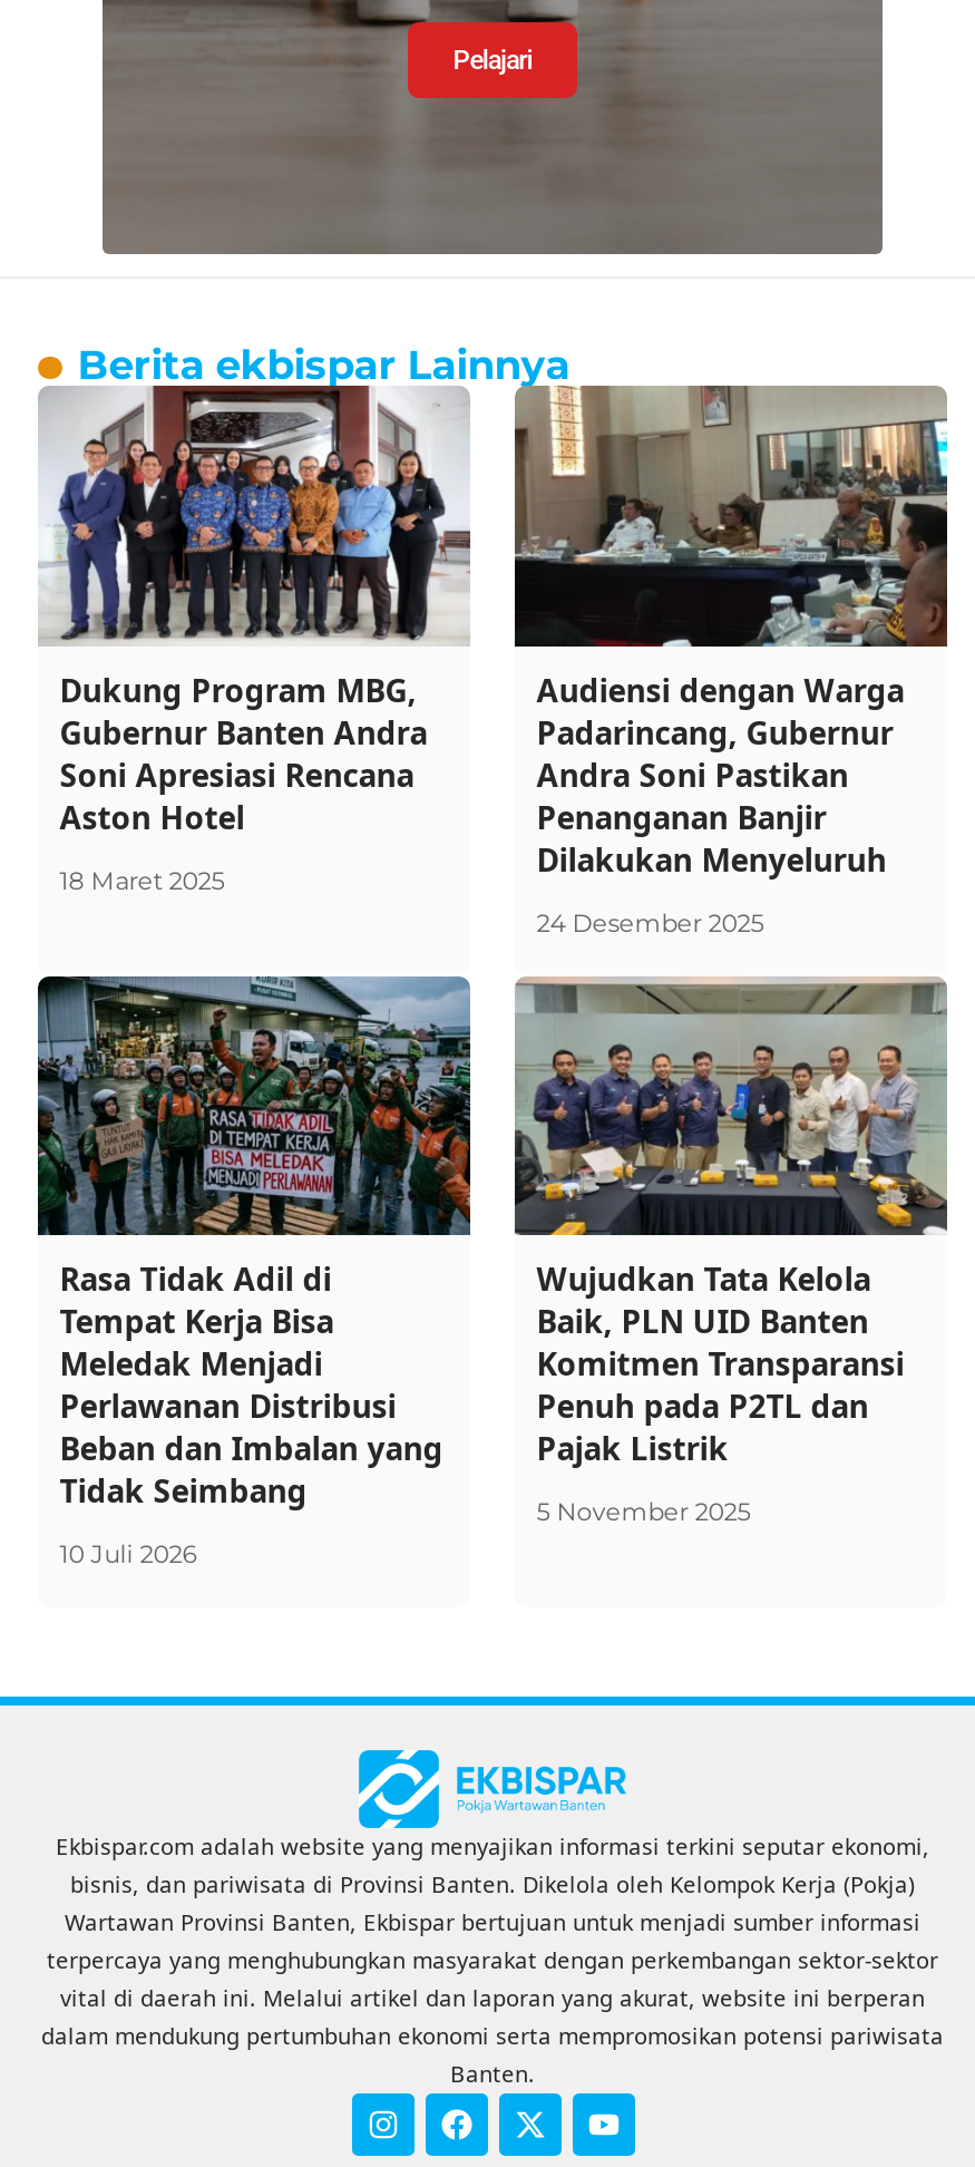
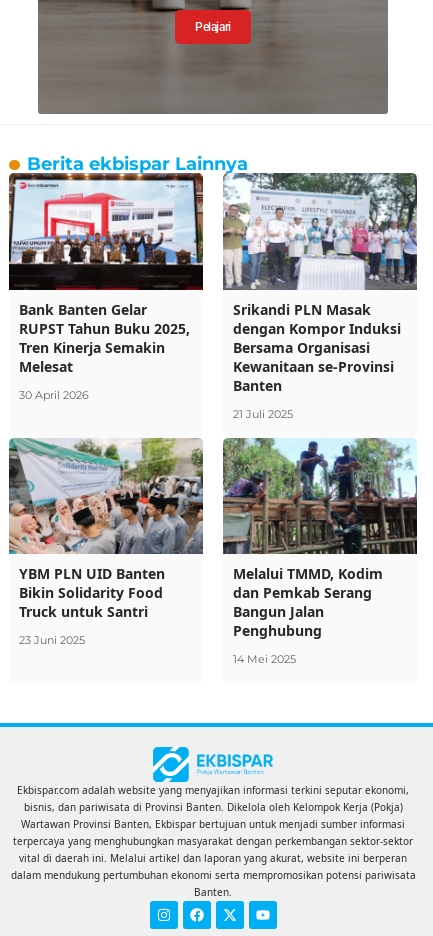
[38,388,470,838] [image] | Dukung Program MBG, | Gubernur Banten Andra | Soni Apresiasi Rencana | Aston Hotel -> [8,173,204,376] [image] | Bank Banten Gelar | RUPST Tahun Buku 2025, | Tren Kinerja Semakin | Melesat
[513,386,949,880] [image] | Audiensi dengan Warga | Padarincang, Gubernur | Andra Soni Pastikan | Penanganan Banjir | Dilakukan Menyeluruh -> [223,173,418,395] [image] | Srikandi PLN Masak | dengan Kompor Induksi | Bersama Organisasi | Kewanitaan se-Provinsi | Banten
[60,865,224,896] 18 Maret 2025 -> [19,388,89,402] 30 April 2026
[536,907,764,938] 24 Desember 2025 -> [233,407,293,421] 21 Juli 2025
[36,974,472,1511] [image] | Rasa Tidak Adil di | Tempat Kerja Bisa | Meledak Menjadi | Perlawanan Distribusi | Beban dan Imbalan yang | Tidak Seimbang -> [8,437,204,621] [image] | YBM PLN UID Banten | Bikin Solidarity Food | Truck untuk Santri
[515,976,949,1469] [image] | Wujudkan Tata Kelola | Baik, PLN UID Banten | Komitmen Transparansi | Penuh pada P2TL dan | Pajak Listrik -> [223,438,417,640] [image] | Melalui TMMD, Kodim | dan Pemkab Serang | Bangun Jalan | Penghubung
[536,1496,750,1527] 5 November 2025 -> [233,652,296,666] 14 Mei 2025
[60,1538,198,1569] 10 Juli 2026 -> [19,633,85,647] 23 Juni 2025

